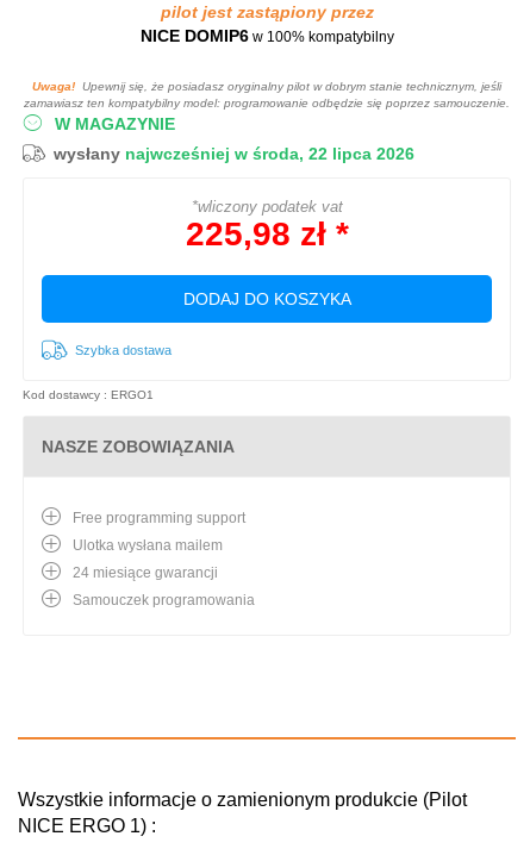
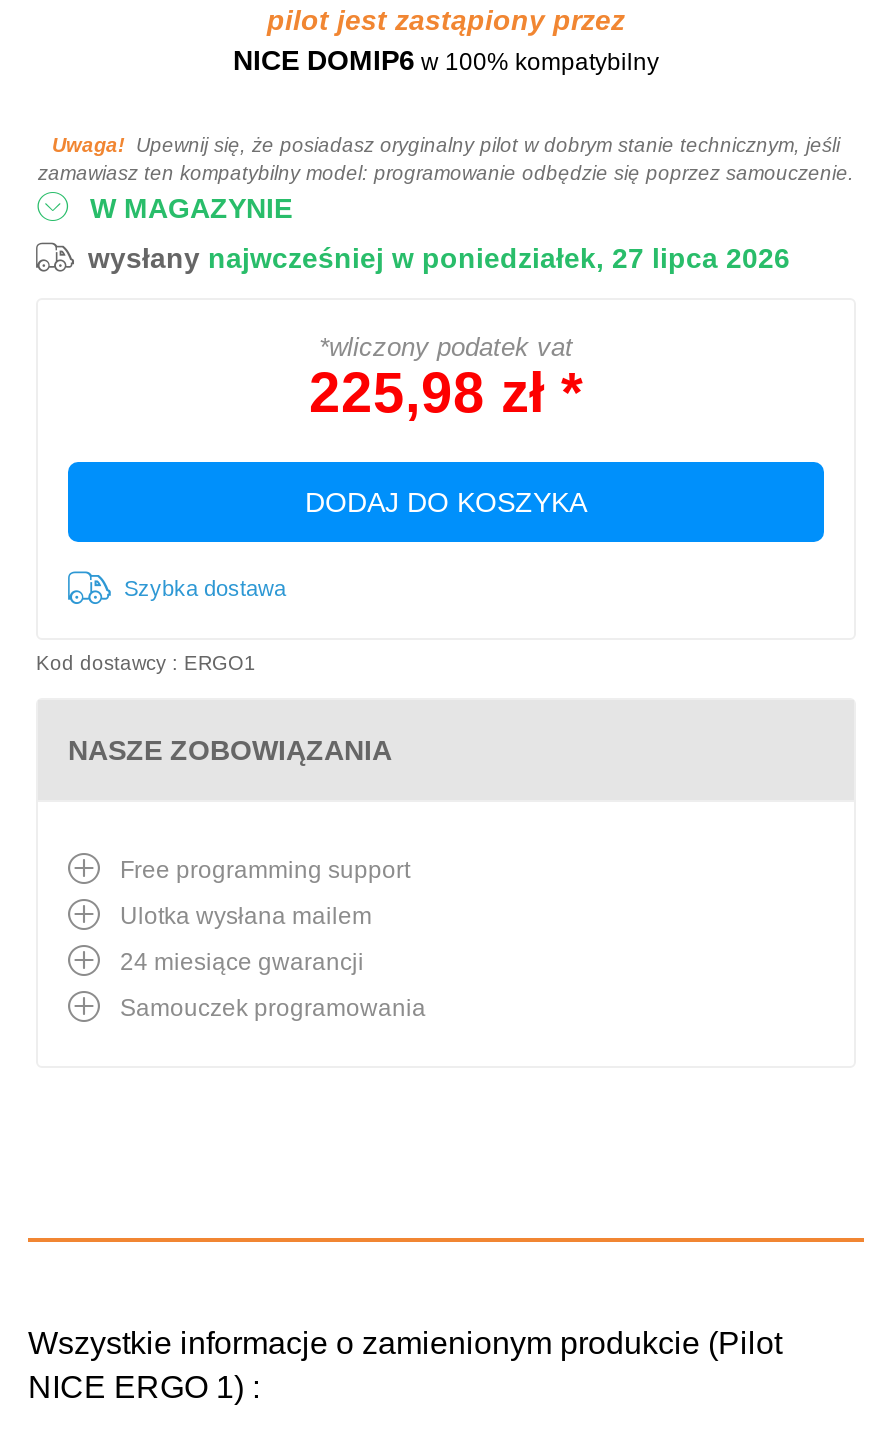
[54,144,414,163] wysłany najwcześniej w środa, 22 lipca 2026 -> [88,242,790,274] wysłany najwcześniej w poniedziałek, 27 lipca 2026

